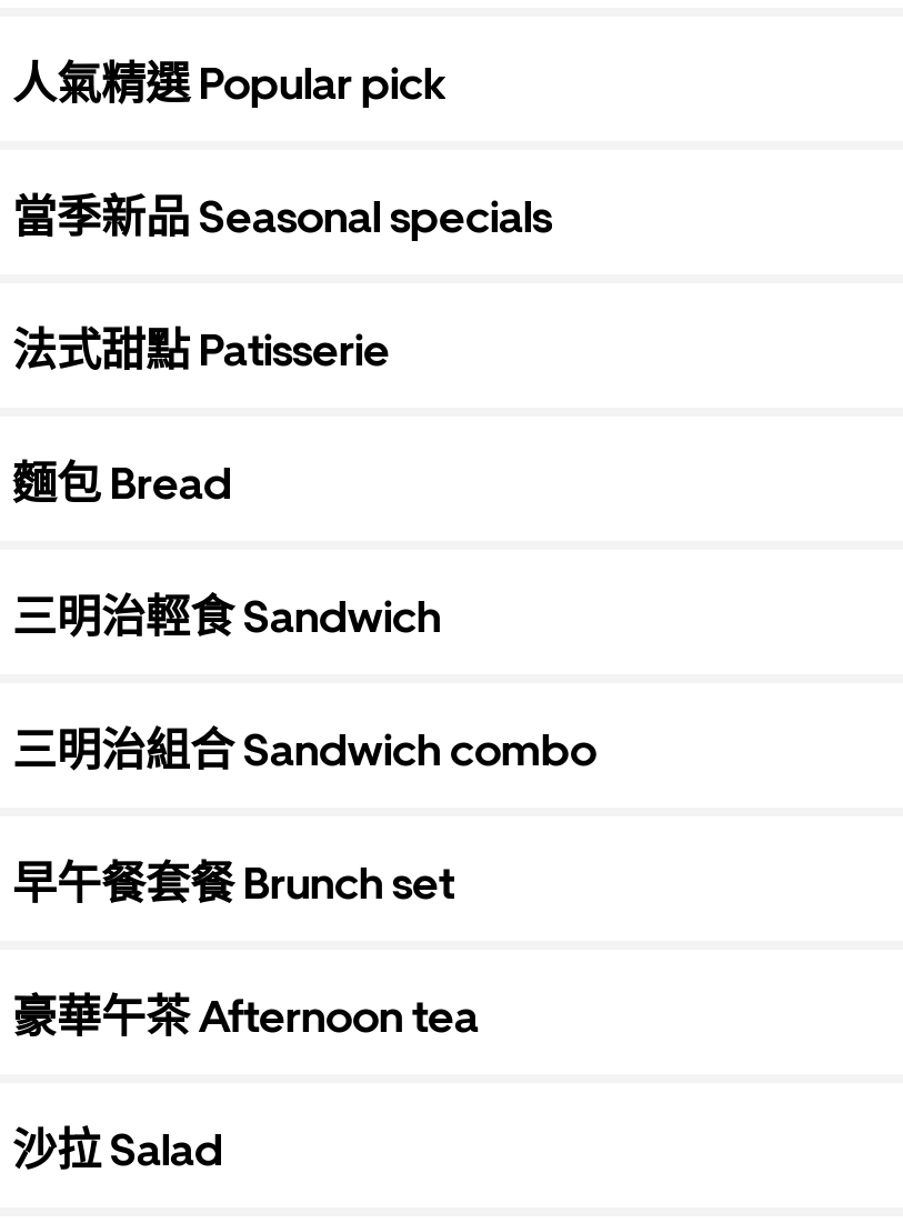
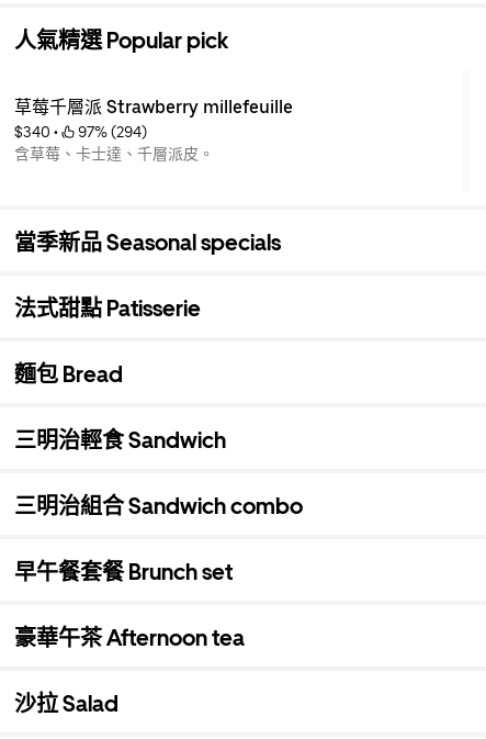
none -> [14,97,293,162] 草莓千層派 Strawberry millefeuille | $340 • | 97% (294) | 含草莓、卡士達、千層派皮。

